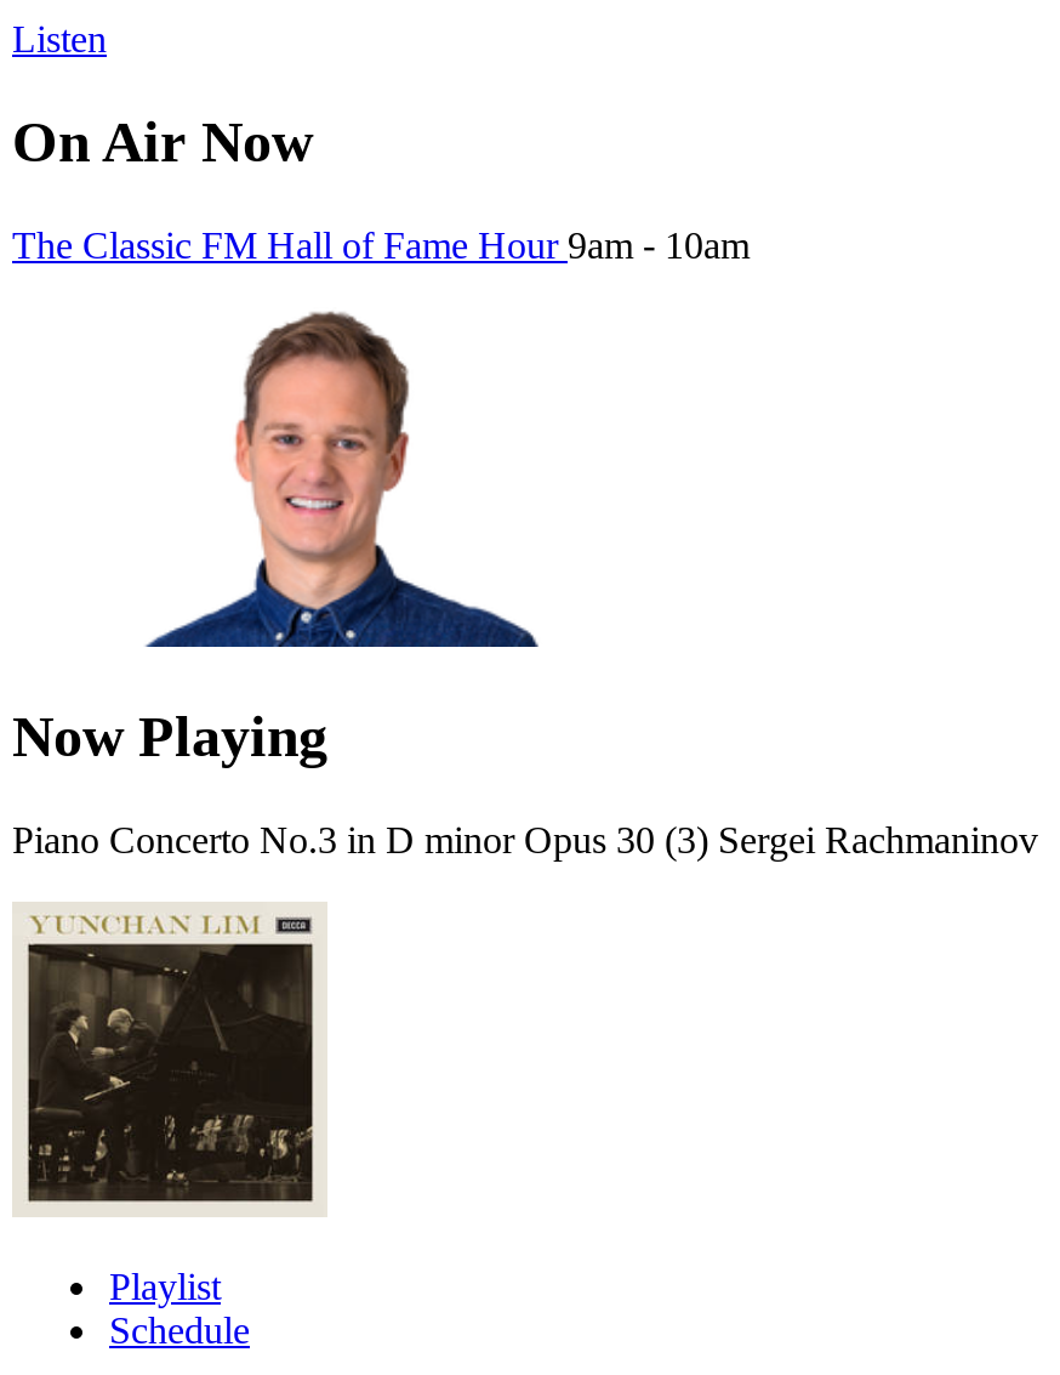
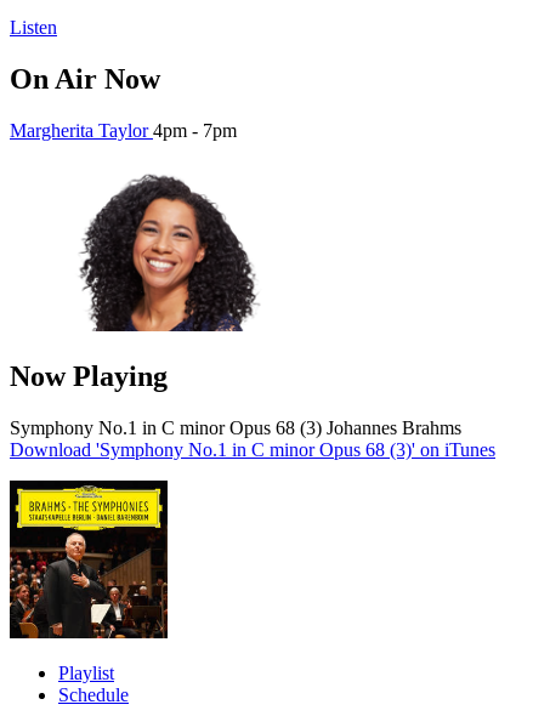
[12,224,750,265] The Classic FM Hall of Fame Hour 9am - 10am -> [10,120,237,140] Margherita Taylor 4pm - 7pm
[146,309,538,649] [image] -> [79,164,272,333] [image]
[12,818,1038,859] Piano Concerto No.3 in D minor Opus 30 (3) Sergei Rachmaninov -> [10,417,495,459] Symphony No.1 in C minor Opus 68 (3) Johannes Brahms | Download 'Symphony No.1 in C minor Opus 68 (3)' on iTunes
[12,921,327,1217] [image] -> [8,479,169,640] [image]

